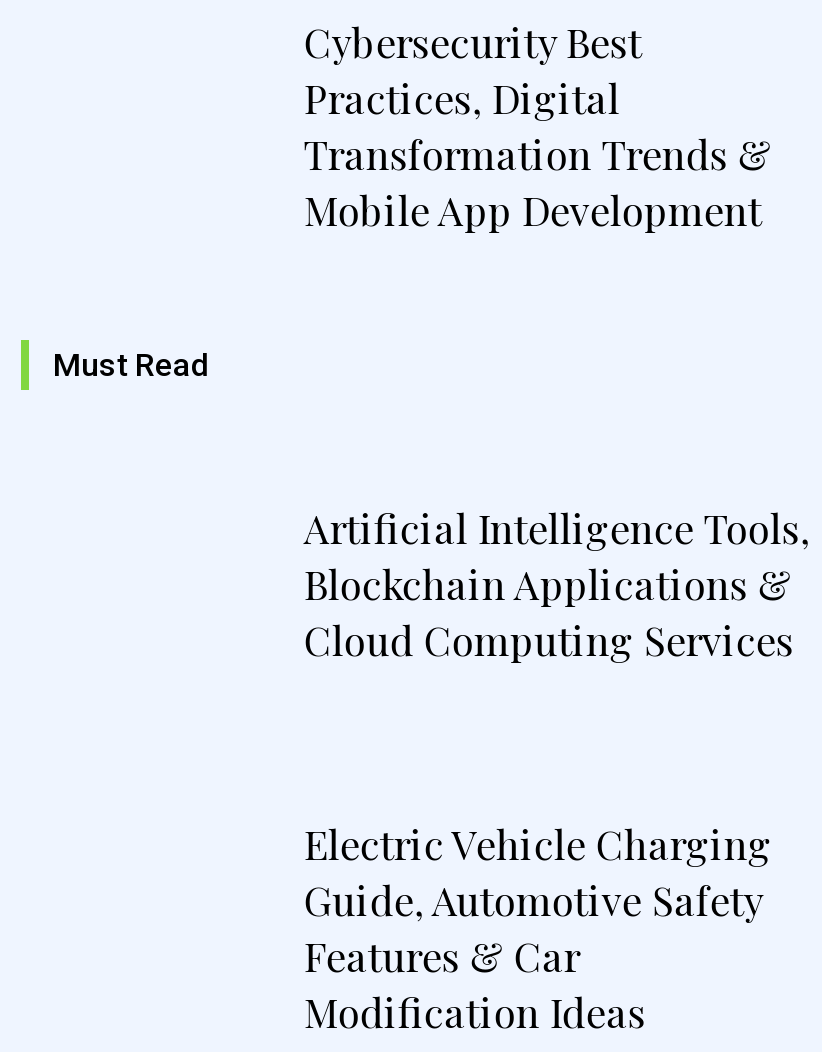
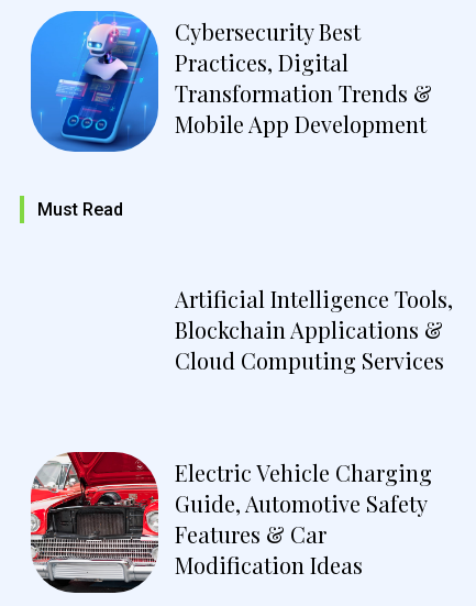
none -> [30,10,159,153] [image]
none -> [30,451,159,594] [image]

